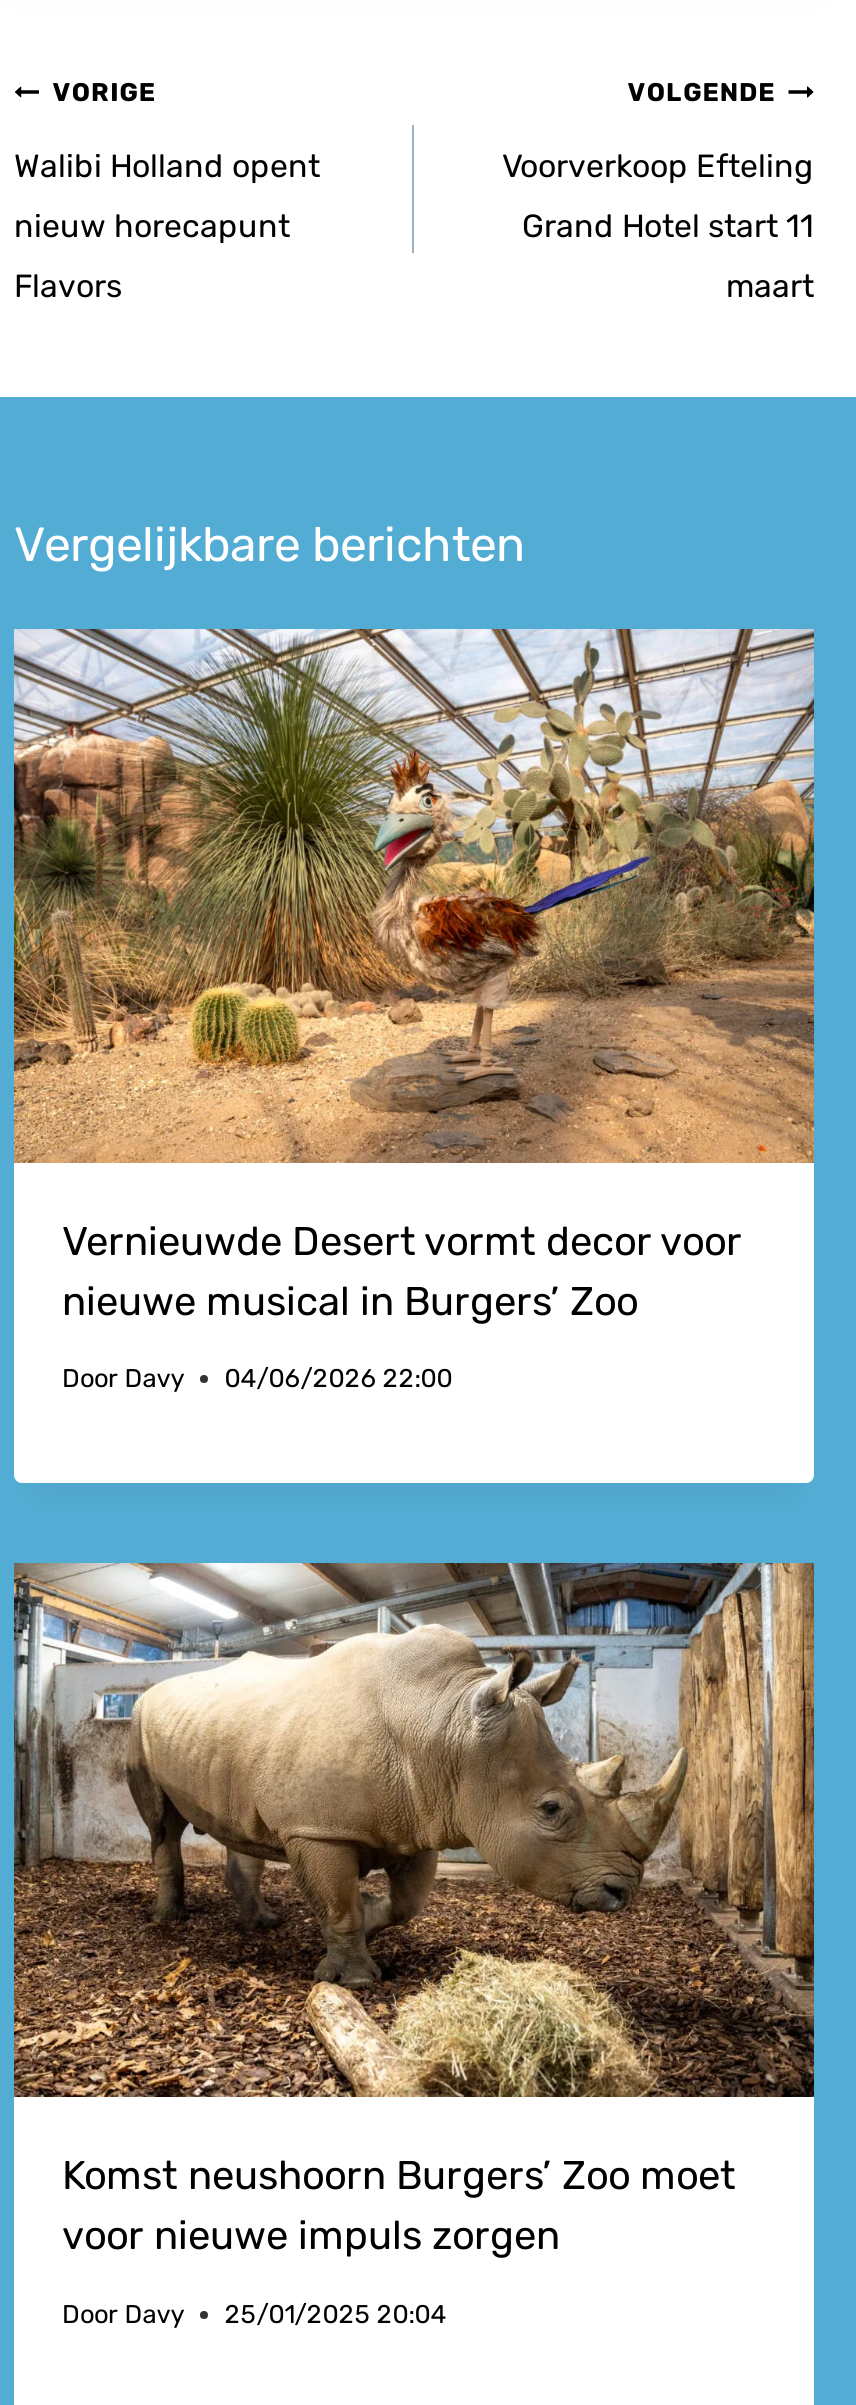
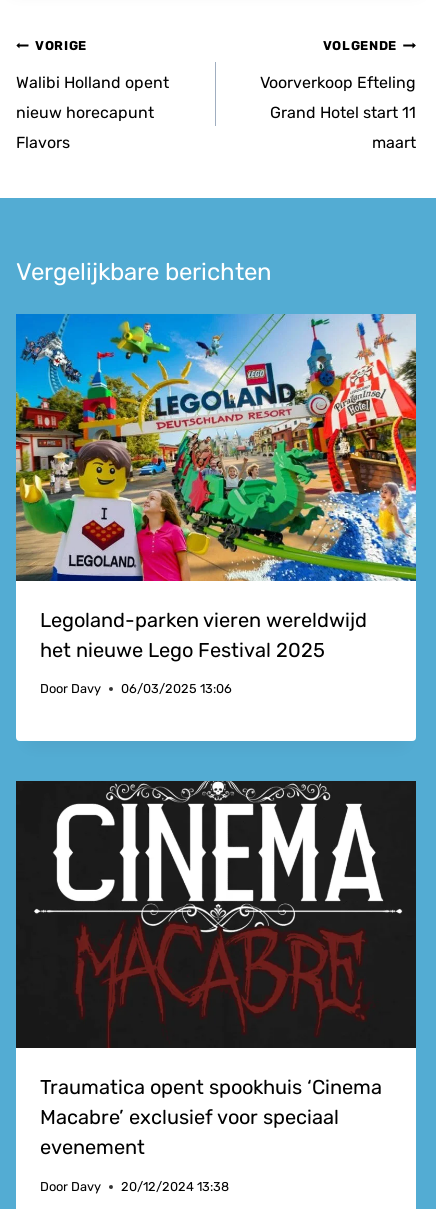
[12,627,816,1324] [image] | Vernieuwde Desert vormt decor voor | nieuwe musical in Burgers’ Zoo -> [15,313,417,662] [image] | Legoland-parken vieren wereldwijd | het nieuwe Lego Festival 2025
[62,1364,452,1394] Door Davy 04/06/2026 22:00 -> [40,681,232,696] Door Davy 06/03/2025 13:06
[12,1561,816,2259] [image] | Komst neushoorn Burgers’ Zoo moet | voor nieuwe impuls zorgen -> [15,780,417,1159] [image] | Traumatica opent spookhuis ‘Cinema | Macabre’ exclusief voor speciaal | evenement
[62,2299,446,2329] Door Davy 25/01/2025 20:04 -> [40,1179,229,1194] Door Davy 20/12/2024 13:38

